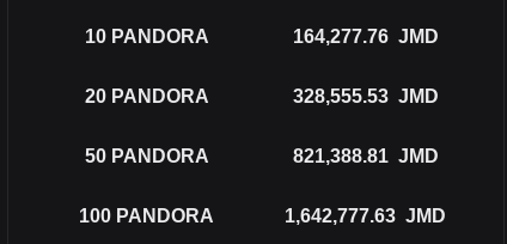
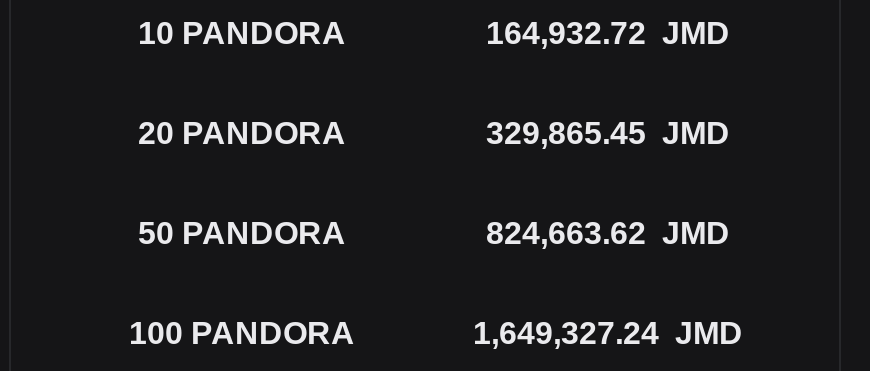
[292,26,438,47] 164,277.76 JMD -> [486,16,730,50] 164,932.72 JMD
[292,86,438,106] 328,555.53 JMD -> [486,116,730,150] 329,865.45 JMD
[292,146,438,166] 821,388.81 JMD -> [486,216,730,250] 824,663.62 JMD
[285,206,446,226] 1,642,777.63 JMD -> [473,316,743,350] 1,649,327.24 JMD

